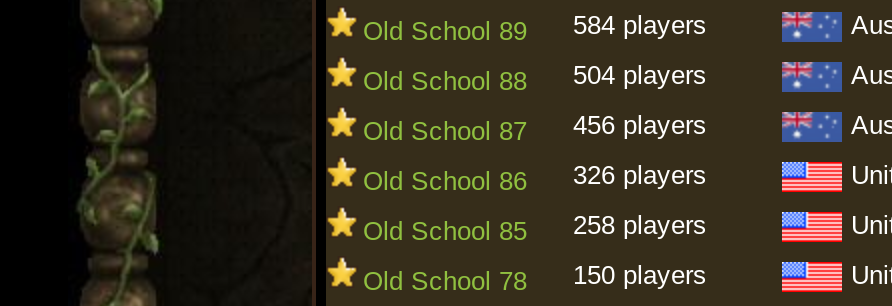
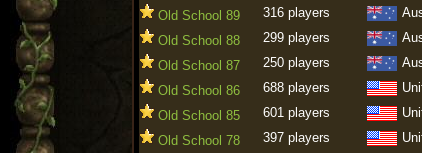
[363,10,707,46] Old School 89 584 players -> [157,5,329,23] Old School 89 316 players
[363,60,707,96] Old School 88 504 players -> [157,30,329,48] Old School 88 299 players
[363,110,707,146] Old School 87 456 players -> [157,55,329,73] Old School 87 250 players
[363,160,707,196] Old School 86 326 players -> [157,80,329,98] Old School 86 688 players
[363,210,707,246] Old School 85 258 players -> [157,105,329,123] Old School 85 601 players
[363,260,707,296] Old School 78 150 players -> [157,130,329,148] Old School 78 397 players

